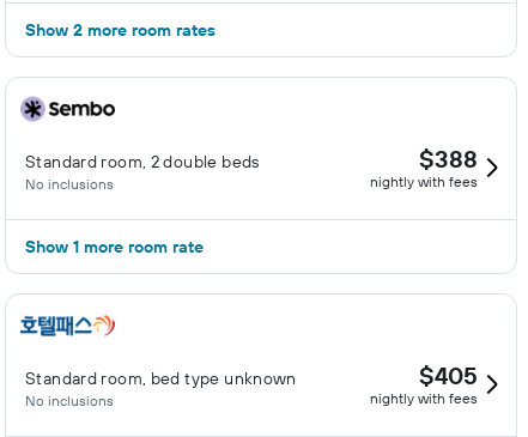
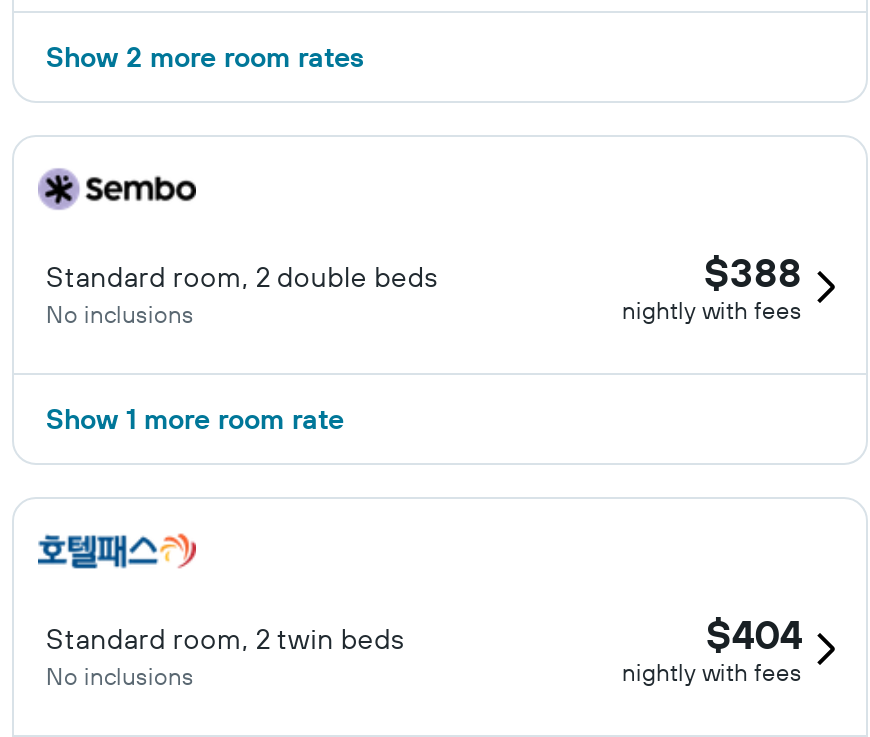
[419,360,478,390] $405 -> [706,609,802,659] $404
[25,368,297,389] Standard room, bed type unknown -> [46,621,404,657] Standard room, 2 twin beds

